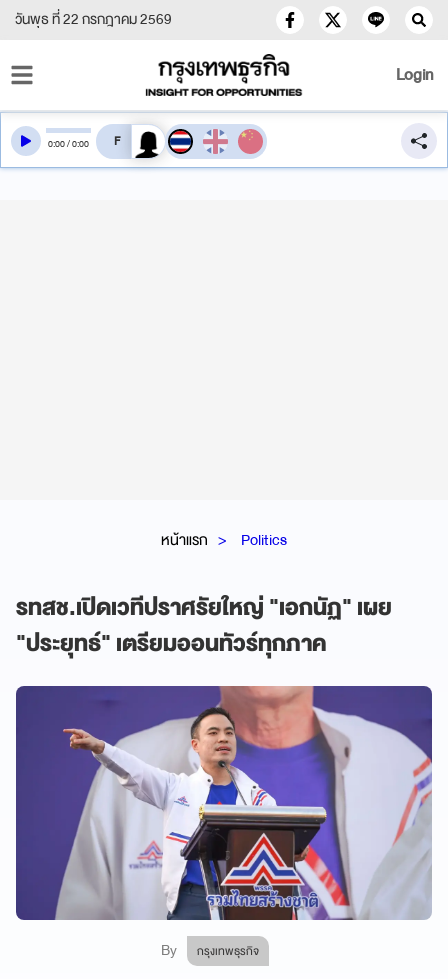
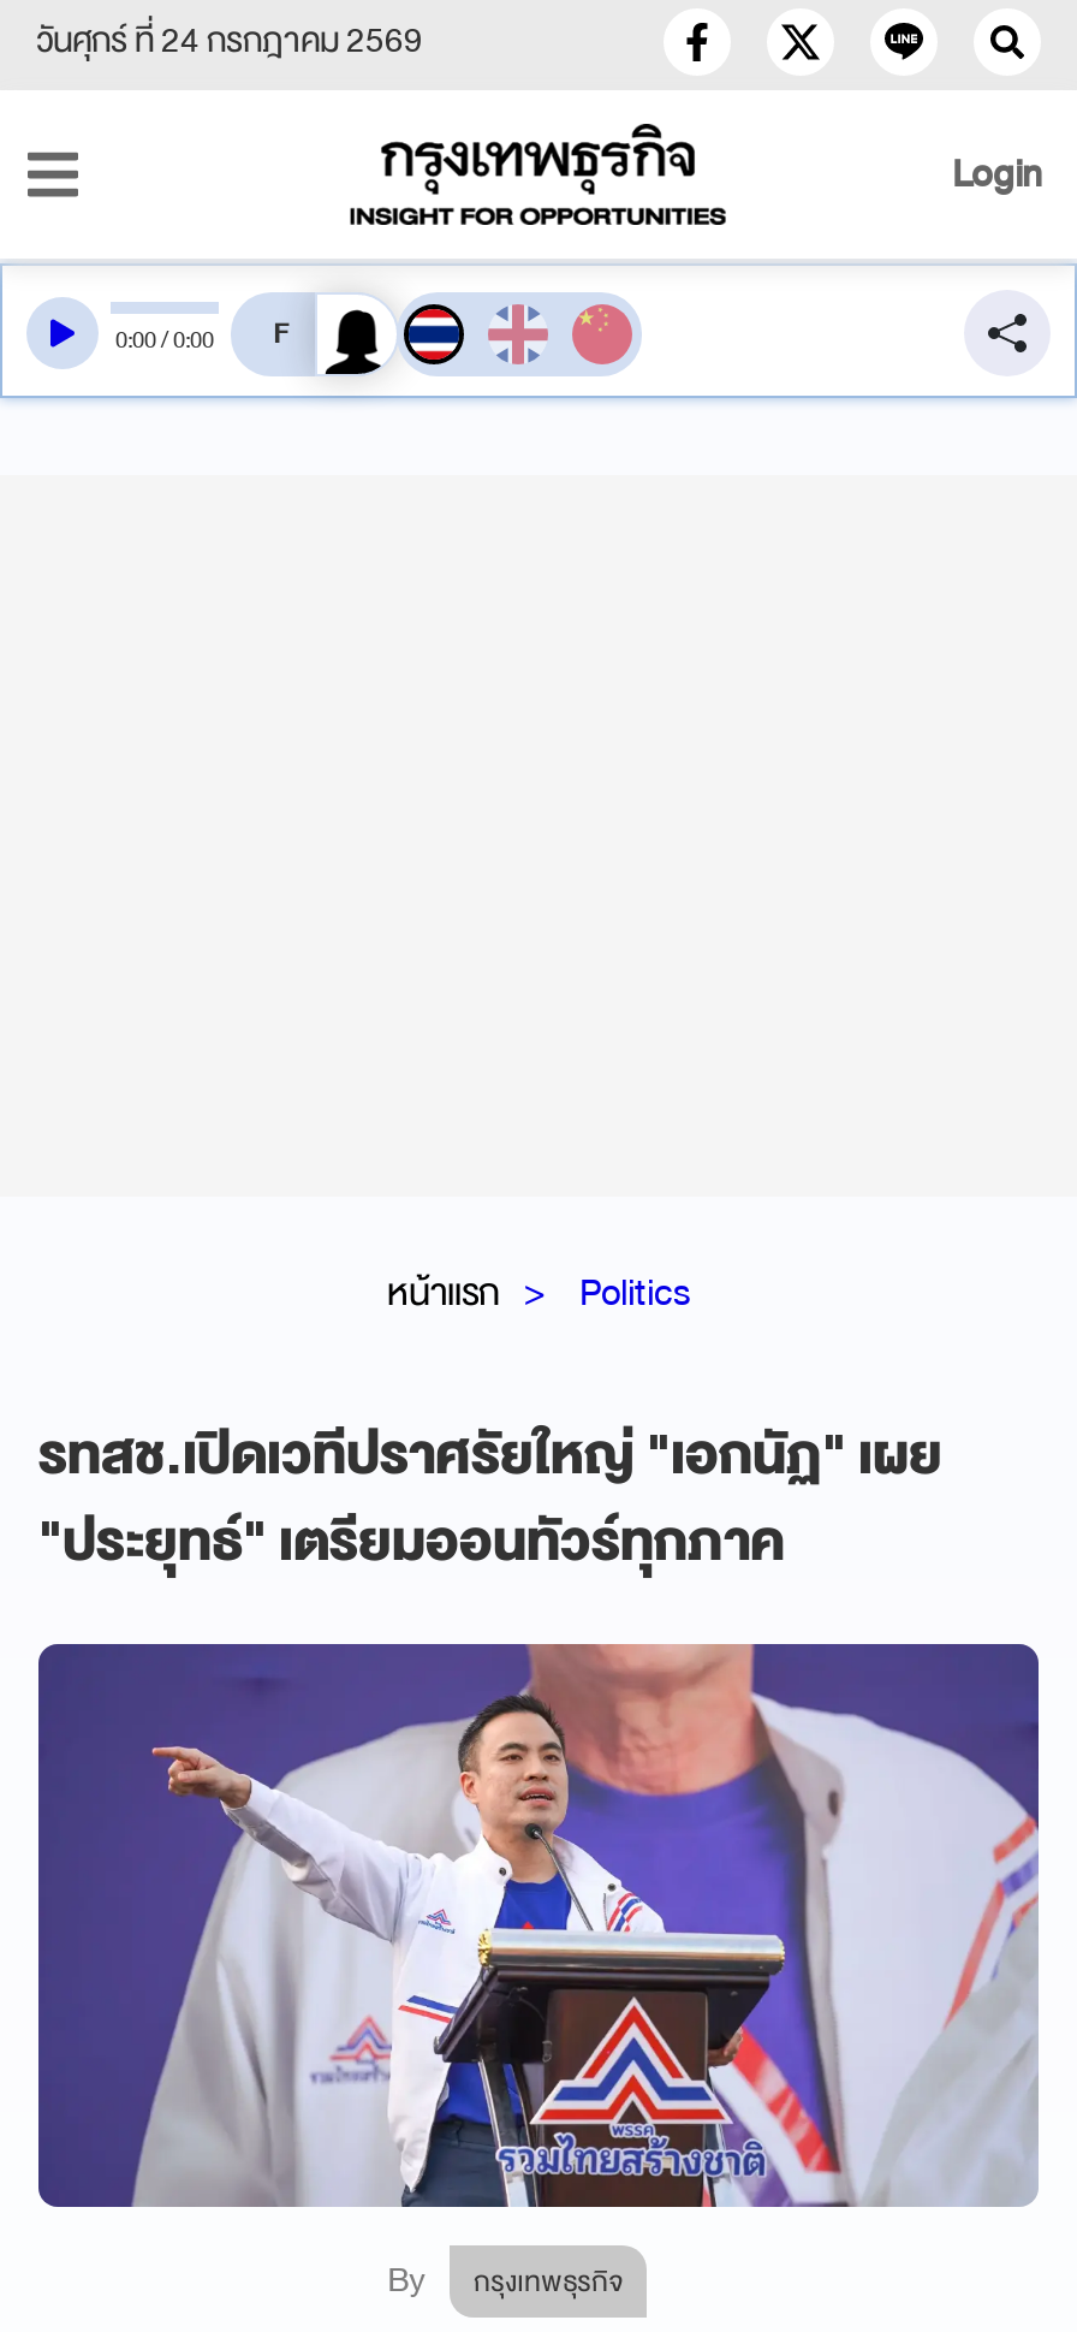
[15,7,172,32] วันพุธ ที่ 22 กรกฎาคม 2569 -> [36,11,423,71] วันศุกร์ ที่ 24 กรกฎาคม 2569

